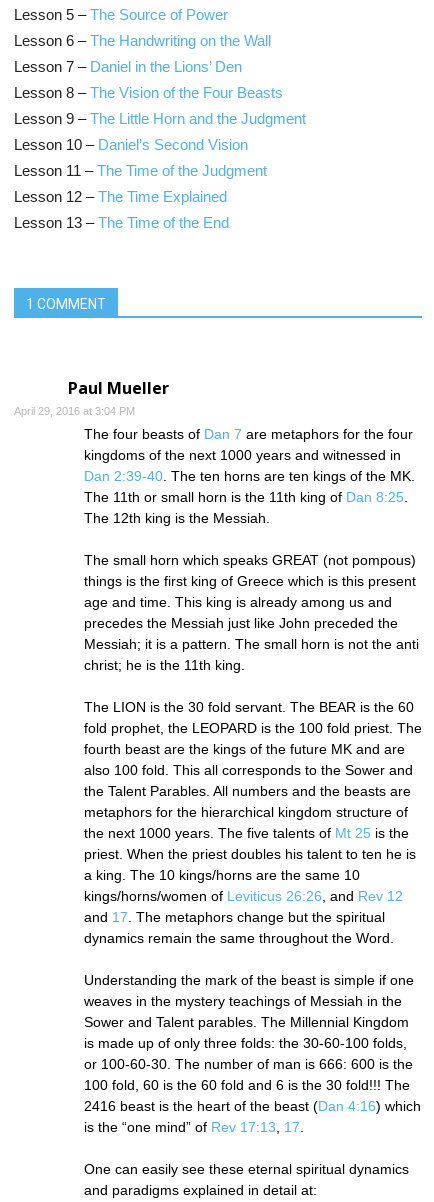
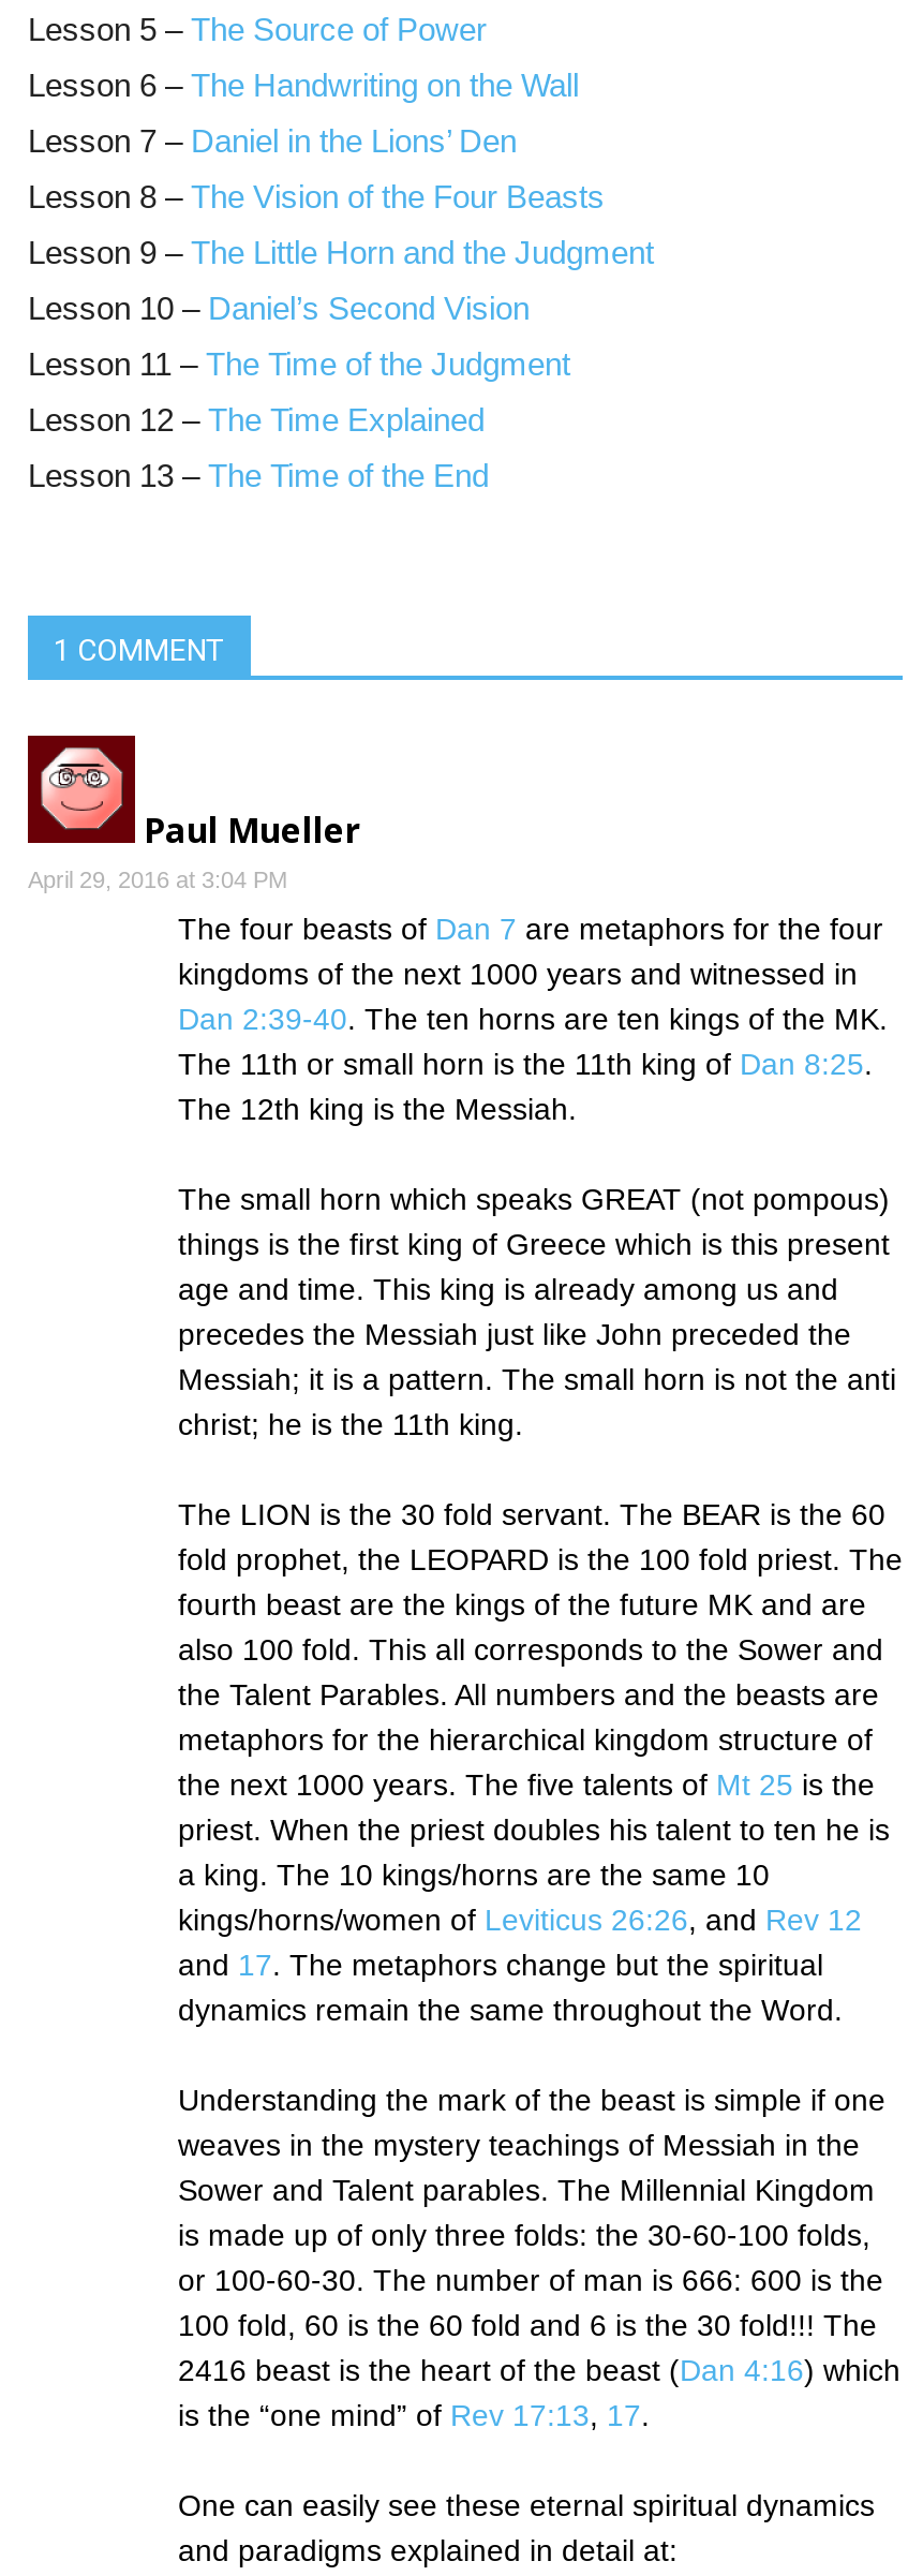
none -> [26,734,137,845] [image]

